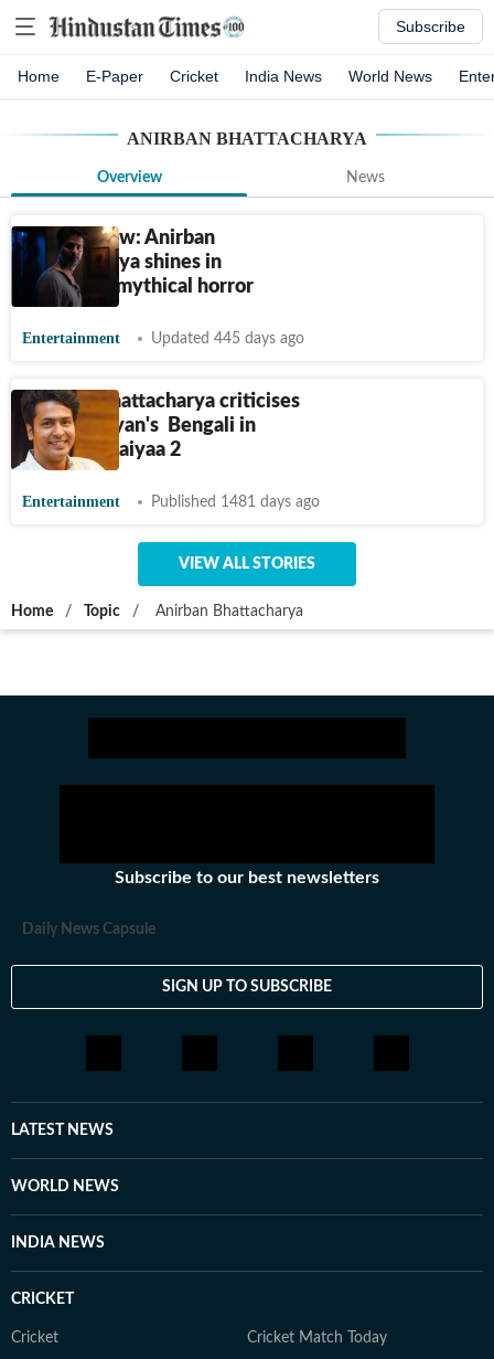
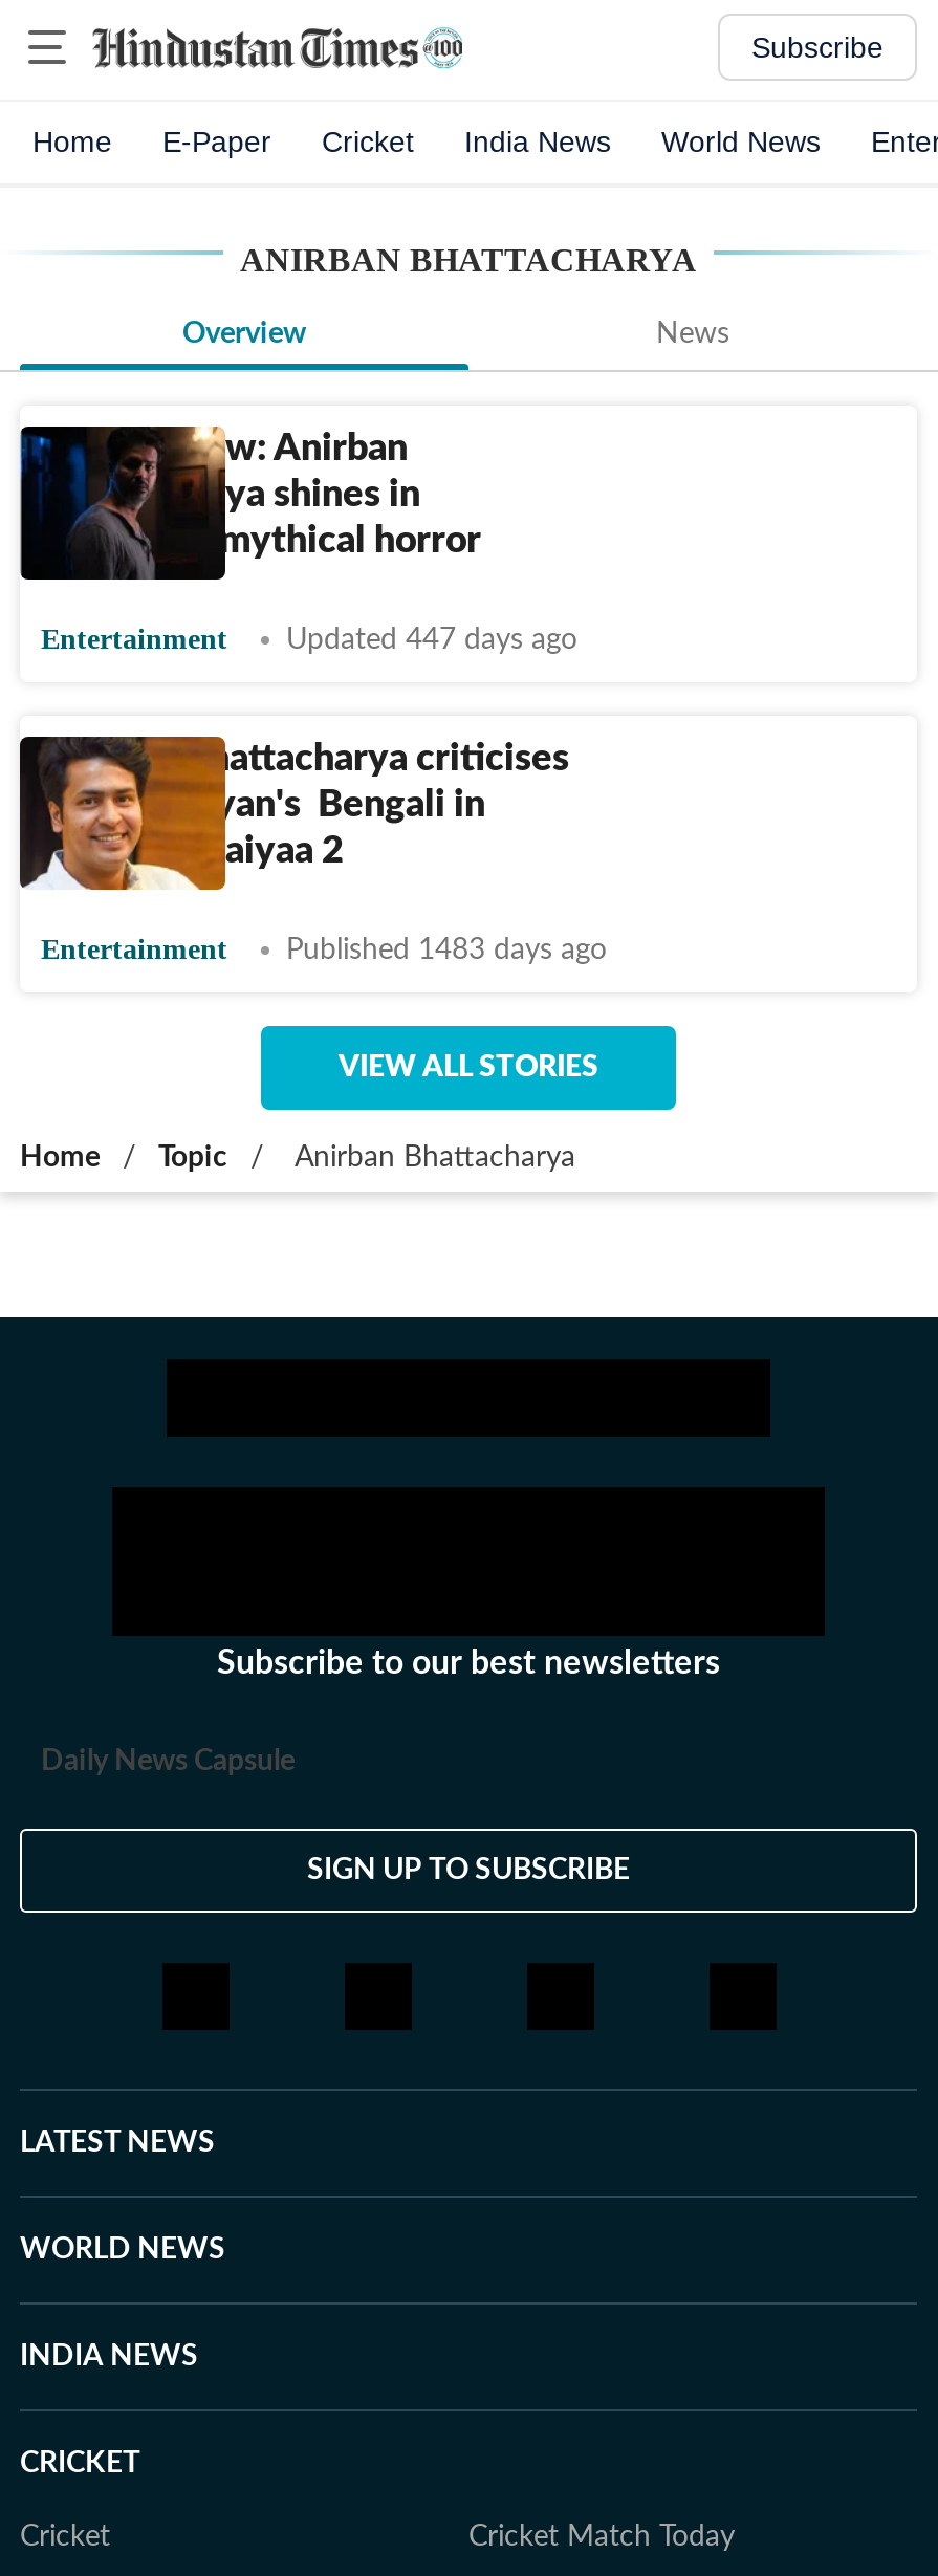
[151,331,304,347] Updated 445 days ago -> [286,626,577,655] Updated 447 days ago
[151,495,320,510] Published 1481 days ago -> [286,936,607,965] Published 1483 days ago

